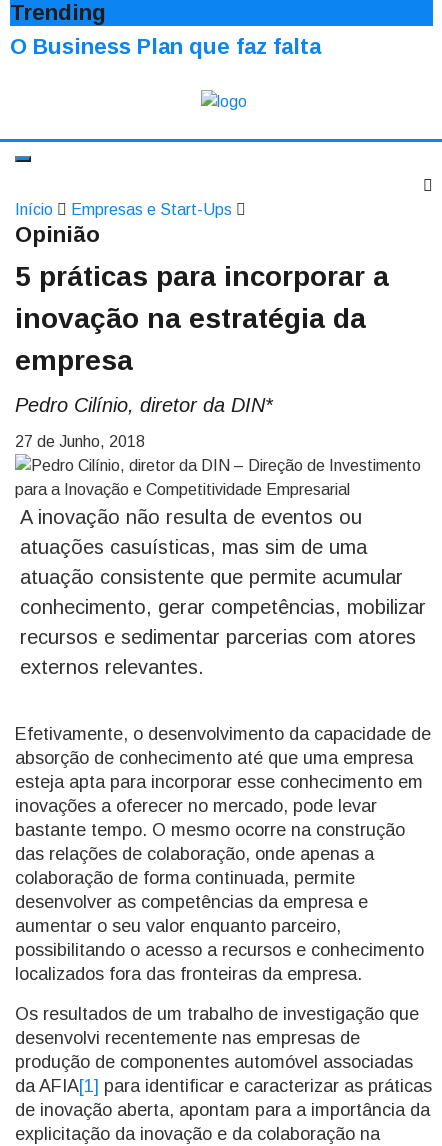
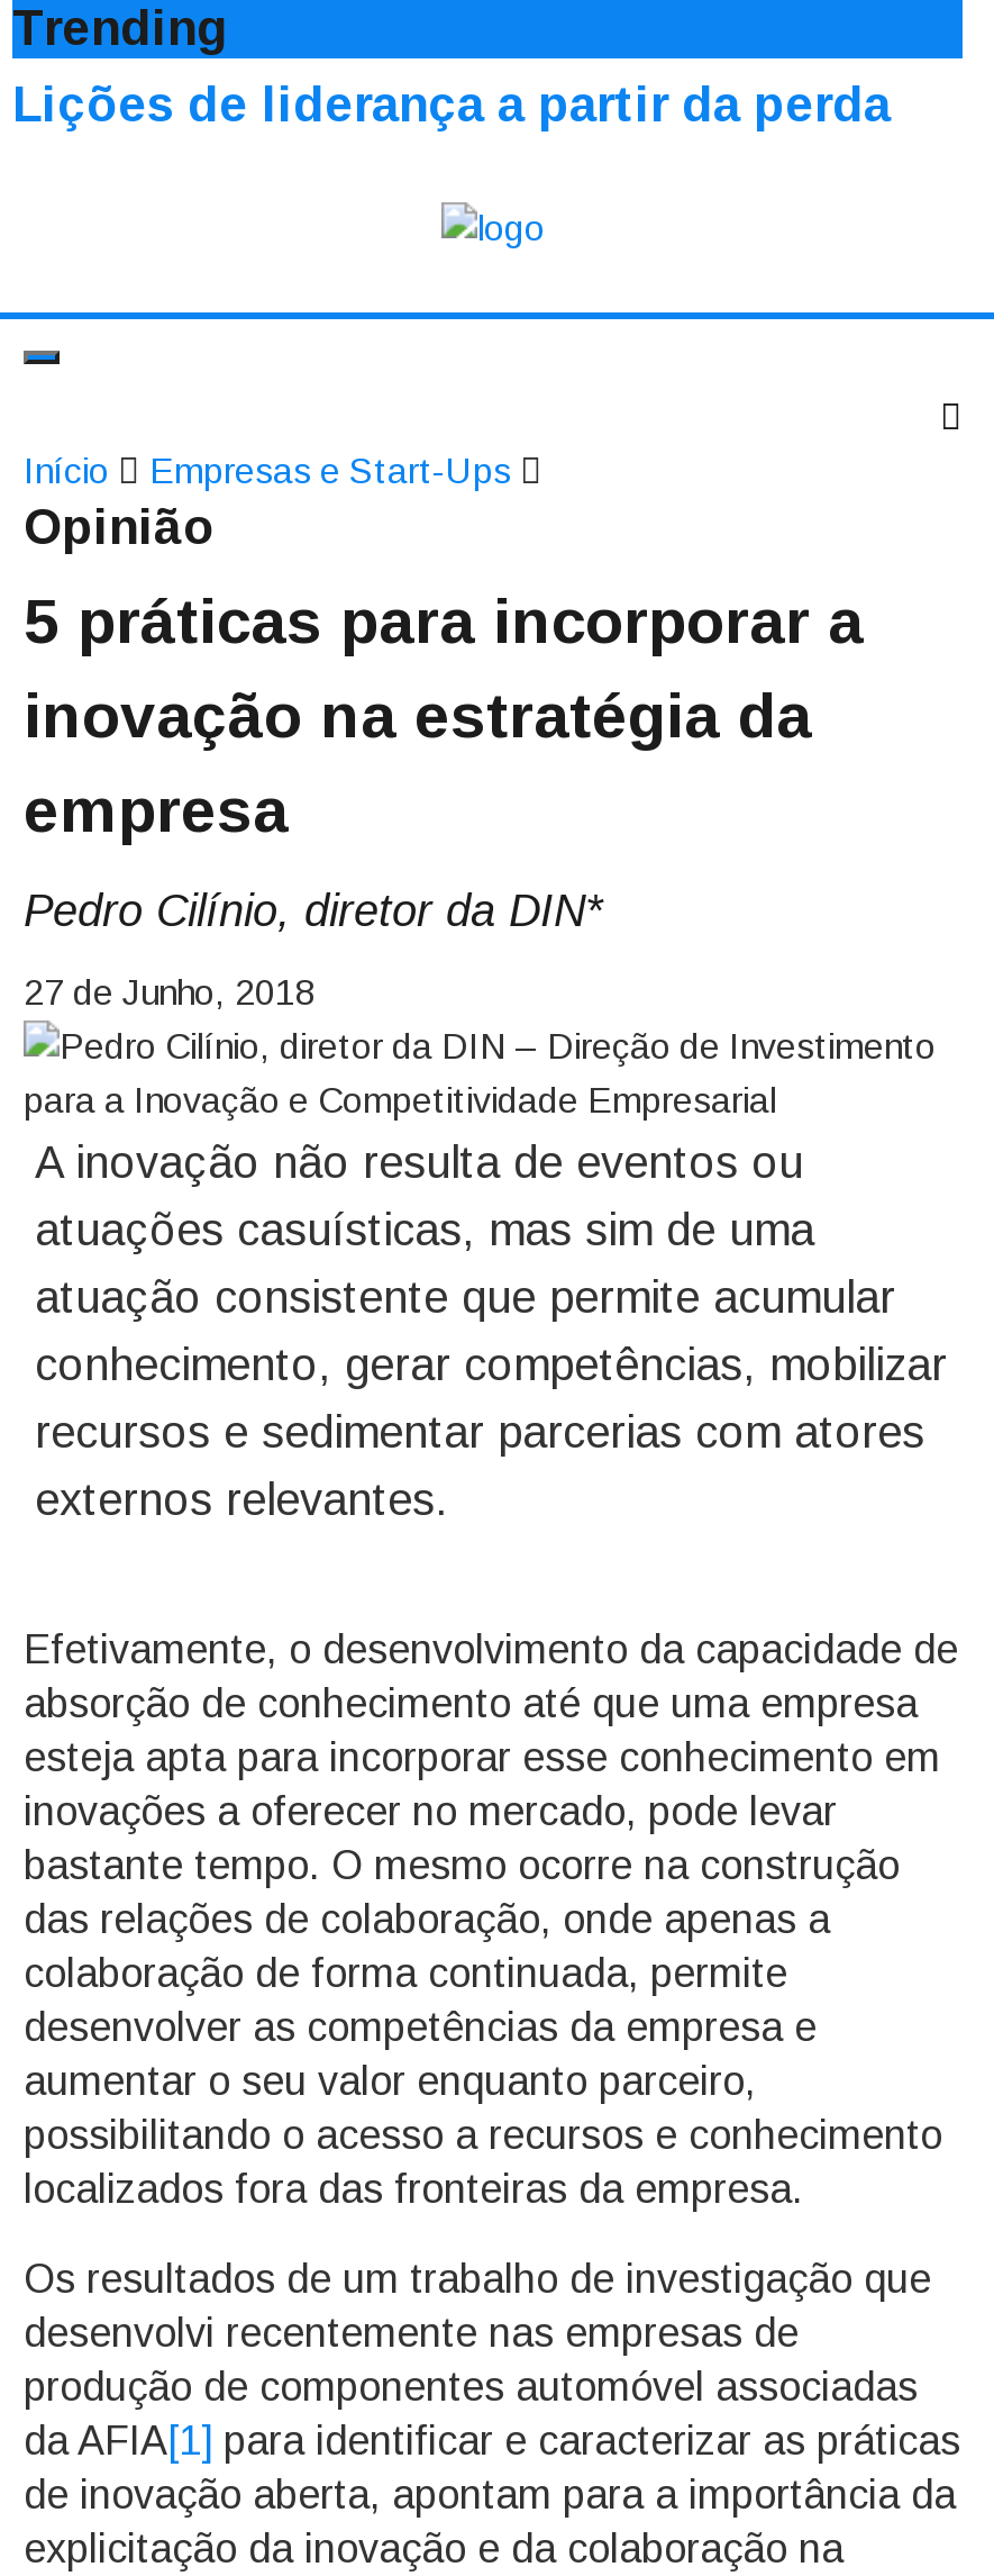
[10,34,321,59] O Business Plan que faz falta -> [12,76,891,133] Lições de liderança a partir da perda

